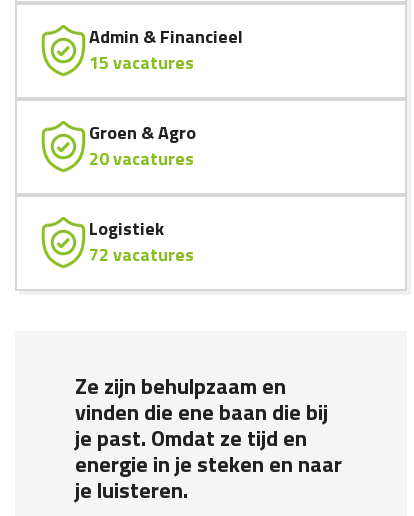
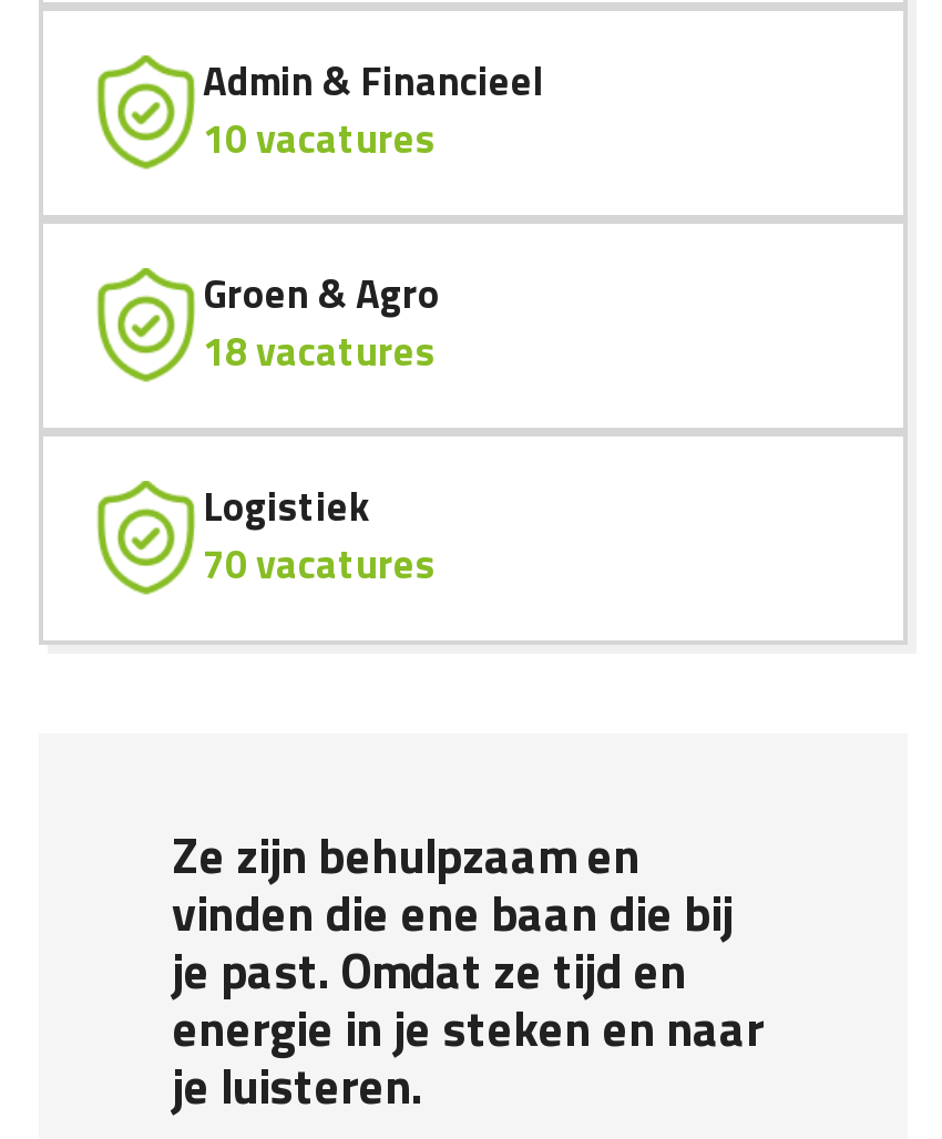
[89,49,194,76] 15 vacatures -> [203,109,436,168] 10 vacatures
[89,145,194,172] 20 vacatures -> [203,321,436,381] 18 vacatures
[89,241,194,268] 72 vacatures -> [203,534,436,594] 70 vacatures

